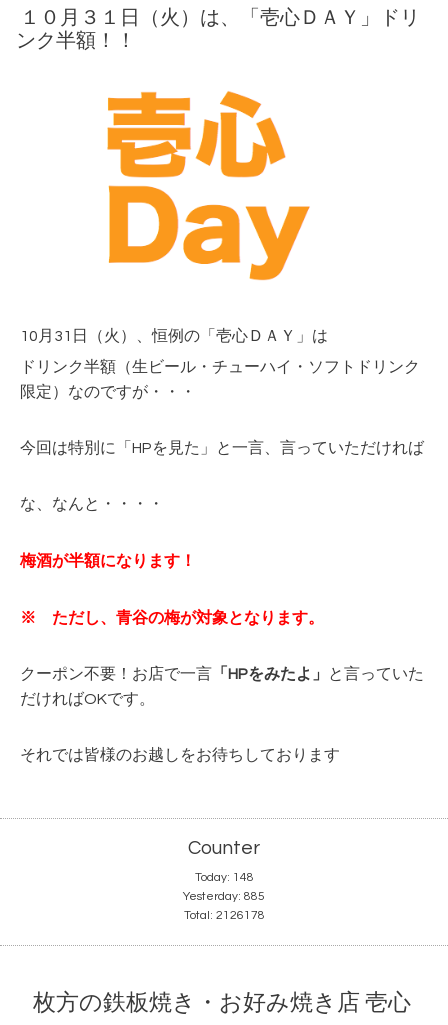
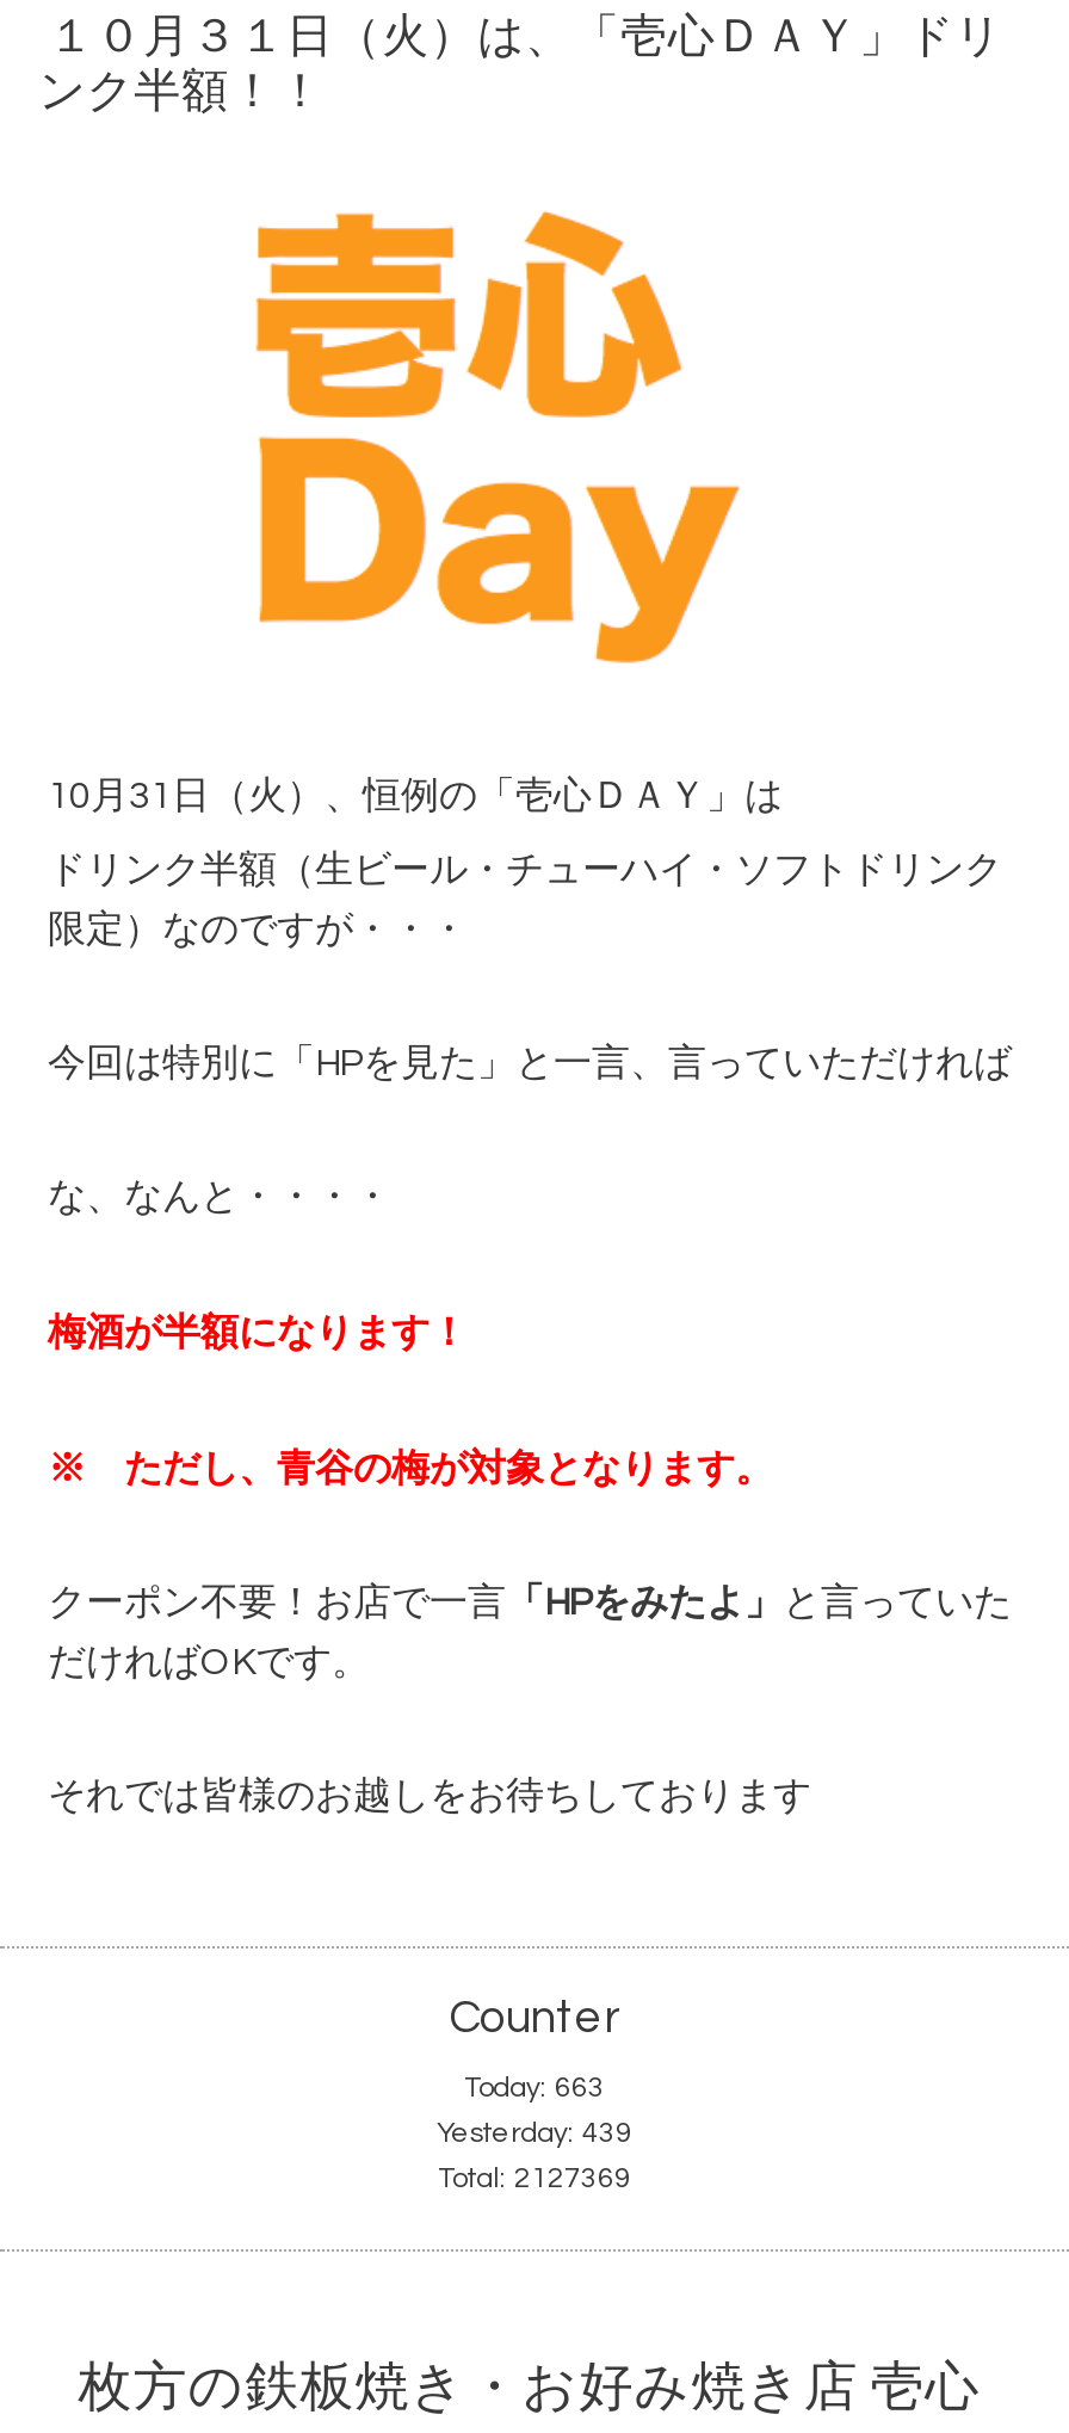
[194,871,253,884] Today: 148 -> [464,2072,605,2103] Today: 663
[183,890,265,903] Yesterday: 885 -> [437,2118,632,2149] Yesterday: 439
[183,909,264,922] Total: 2126178 -> [438,2163,631,2194] Total: 2127369

